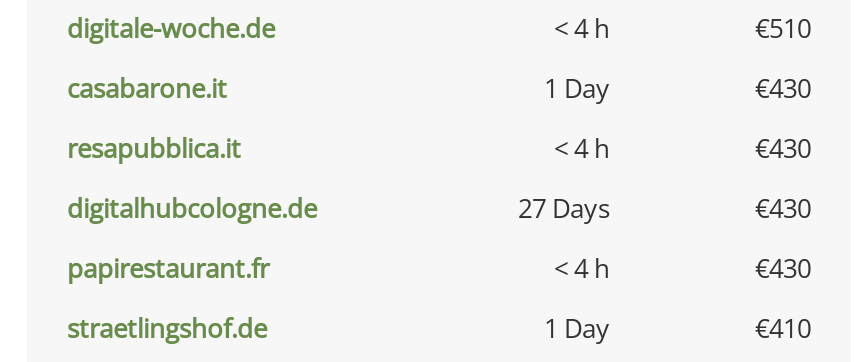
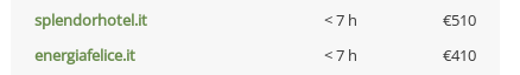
[67,10,610,46] digitale-woche.de | < 4 h -> [34,9,357,30] splendorhotel.it | < 7 h
[67,70,811,346] casabarone.it | 1 Day | €430 | resapubblica.it | < 4 h | €430 | digitalhubcologne.de | 27 Days | €430 | papirestaurant.fr | < 4 h | €430 | straetlingshof.de | 1 Day -> [34,45,357,66] energiafelice.it | < 7 h

